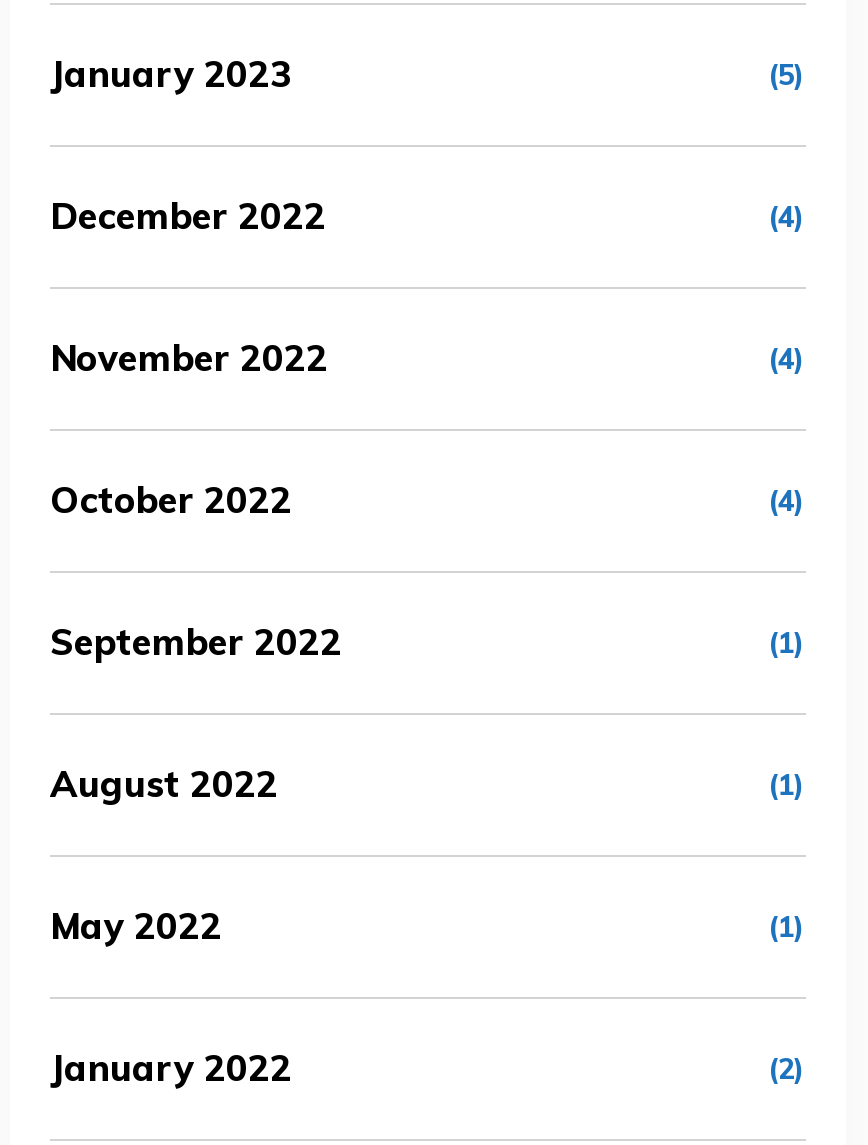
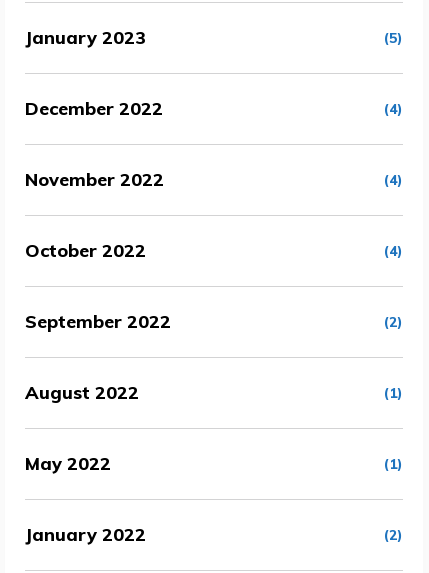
[760,625,806,661] (1) -> [380,313,403,331] (2)

